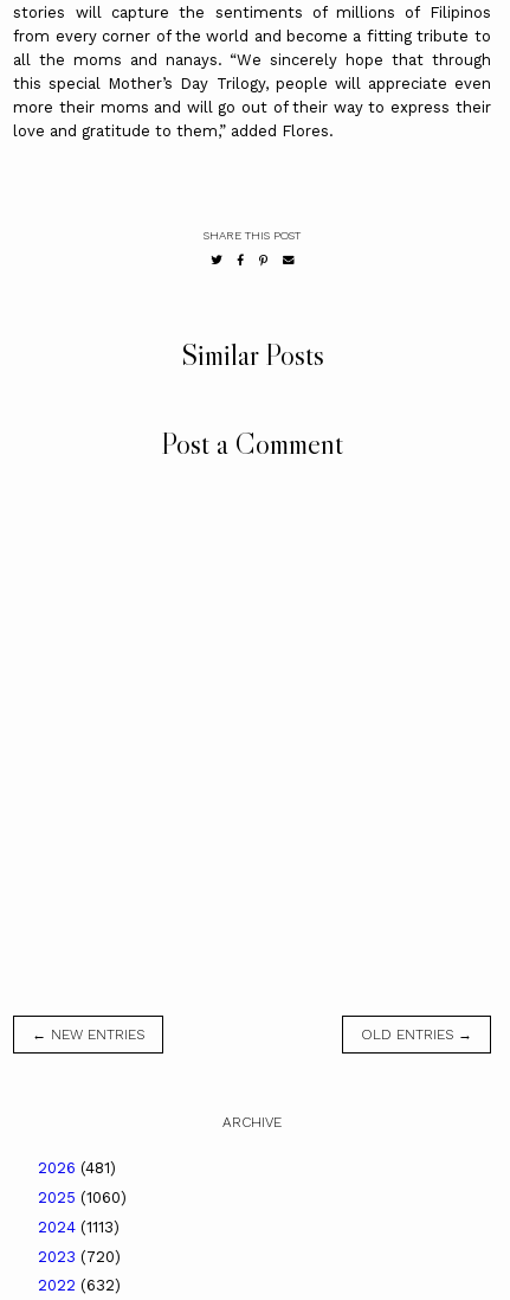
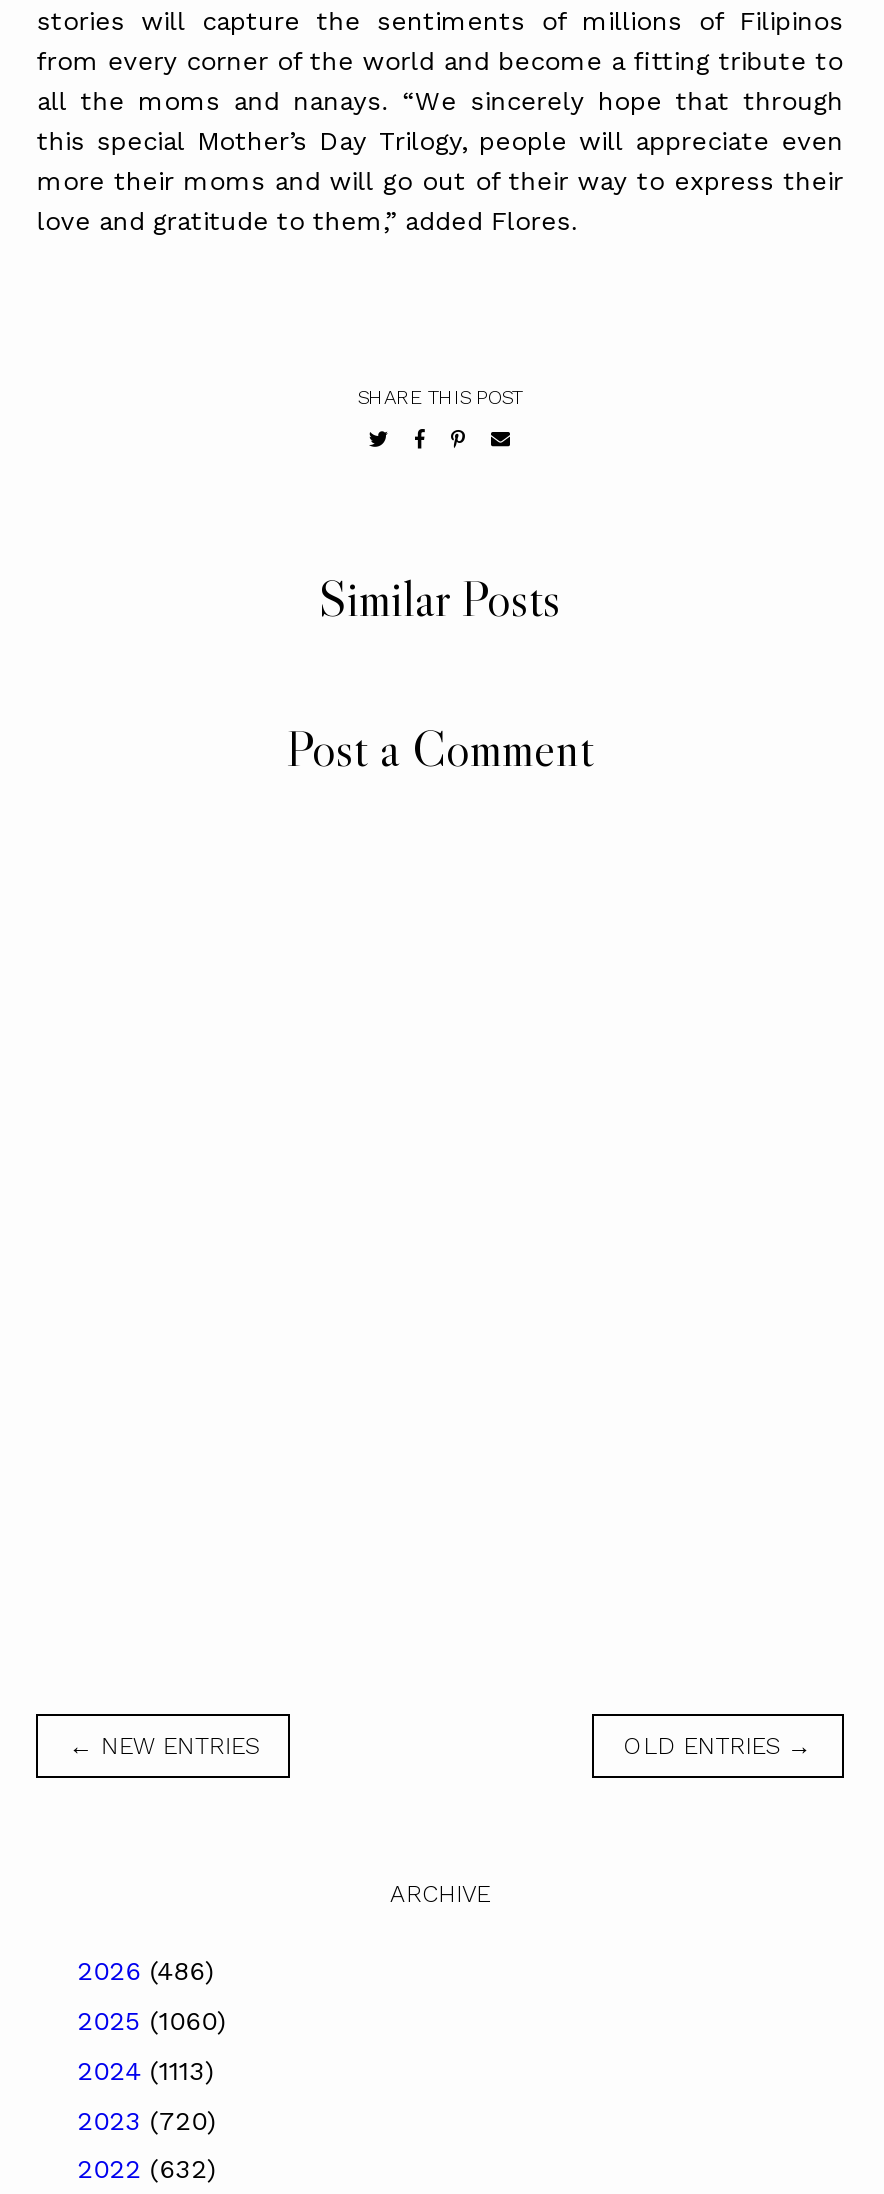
[37,1159,115,1177] 2026 (481) -> [77,1956,215,1986] 2026 (486)

